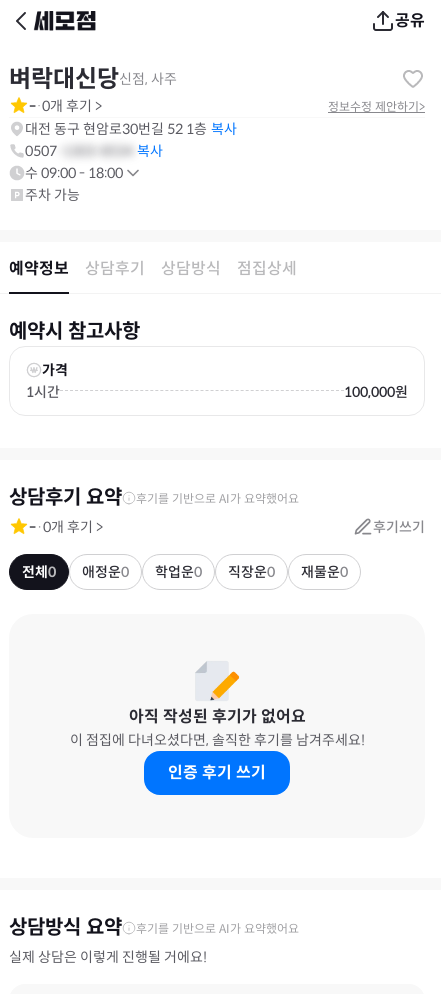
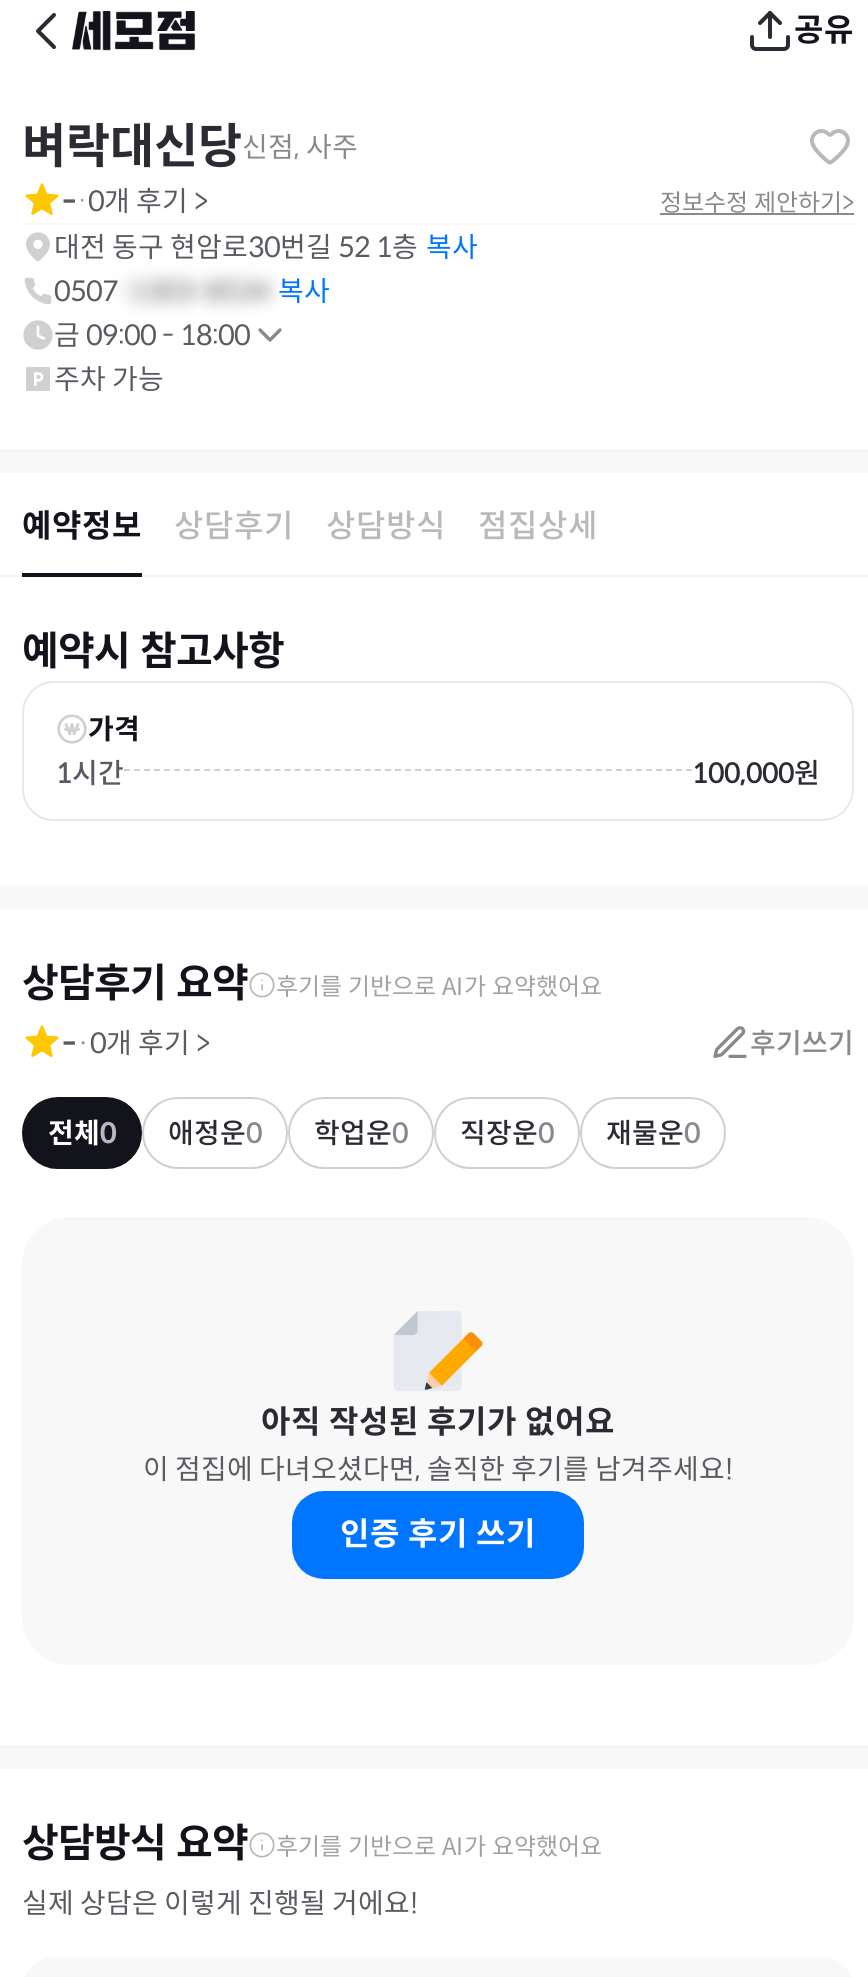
[25,164,123,182] 수 09:00 - 18:00 -> [54,317,250,353] 금 09:00 - 18:00

